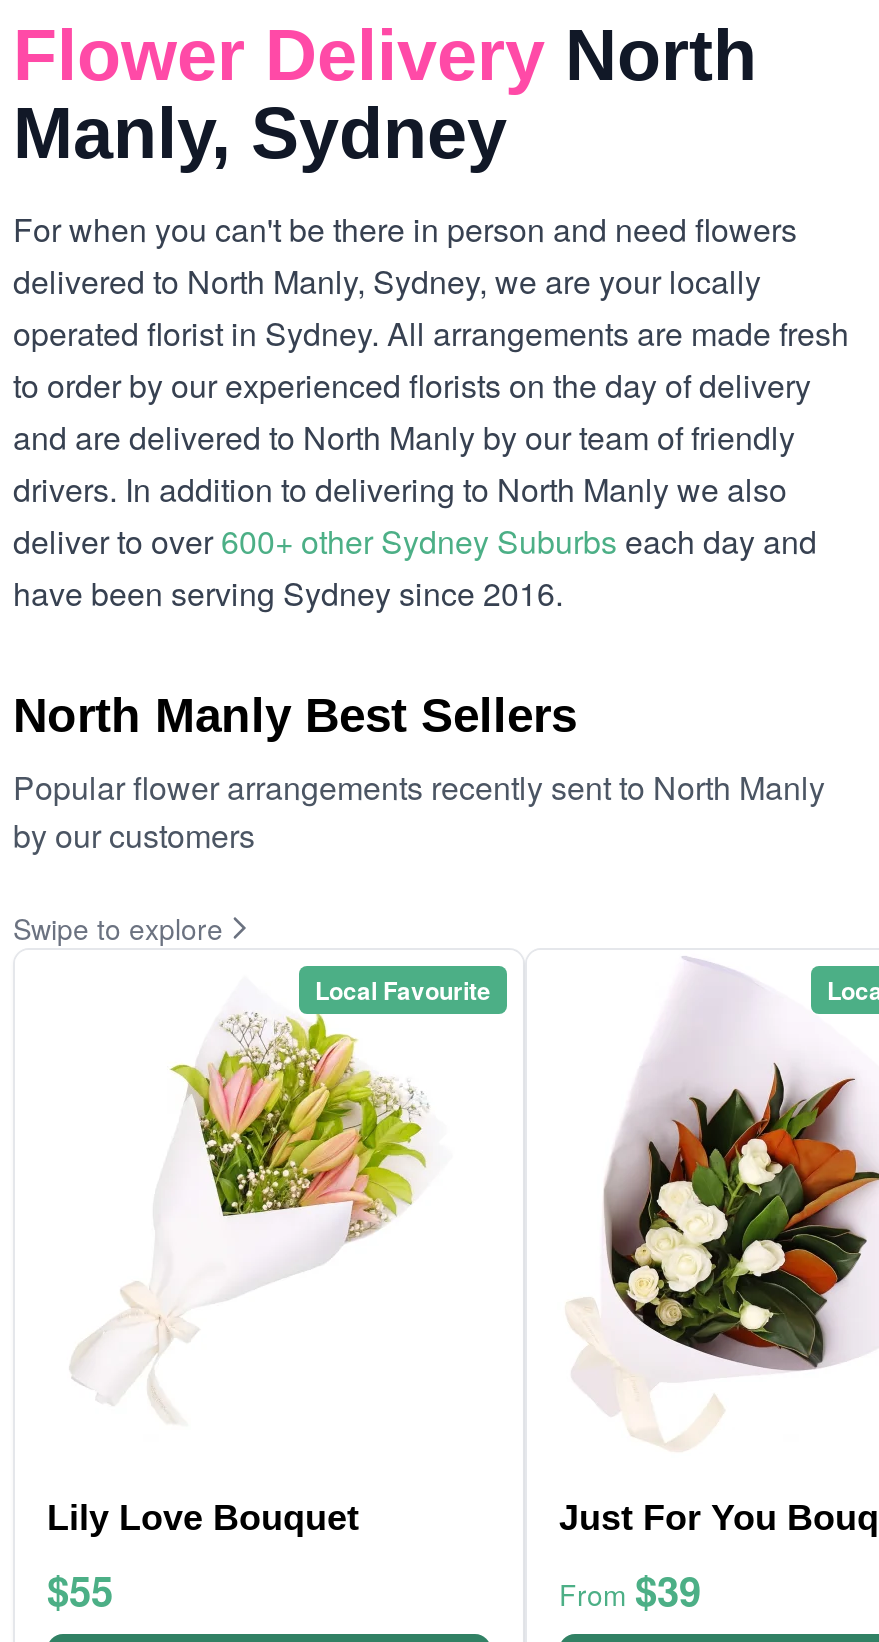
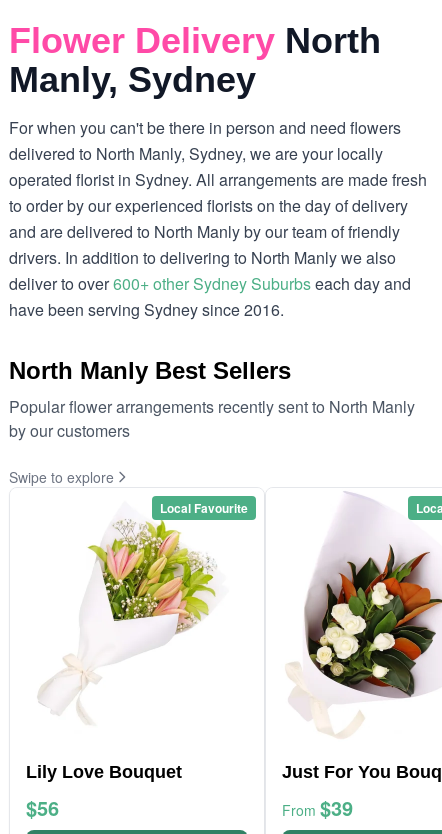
[47,1560,113,1618] $55 -> [26,793,59,822] $56

